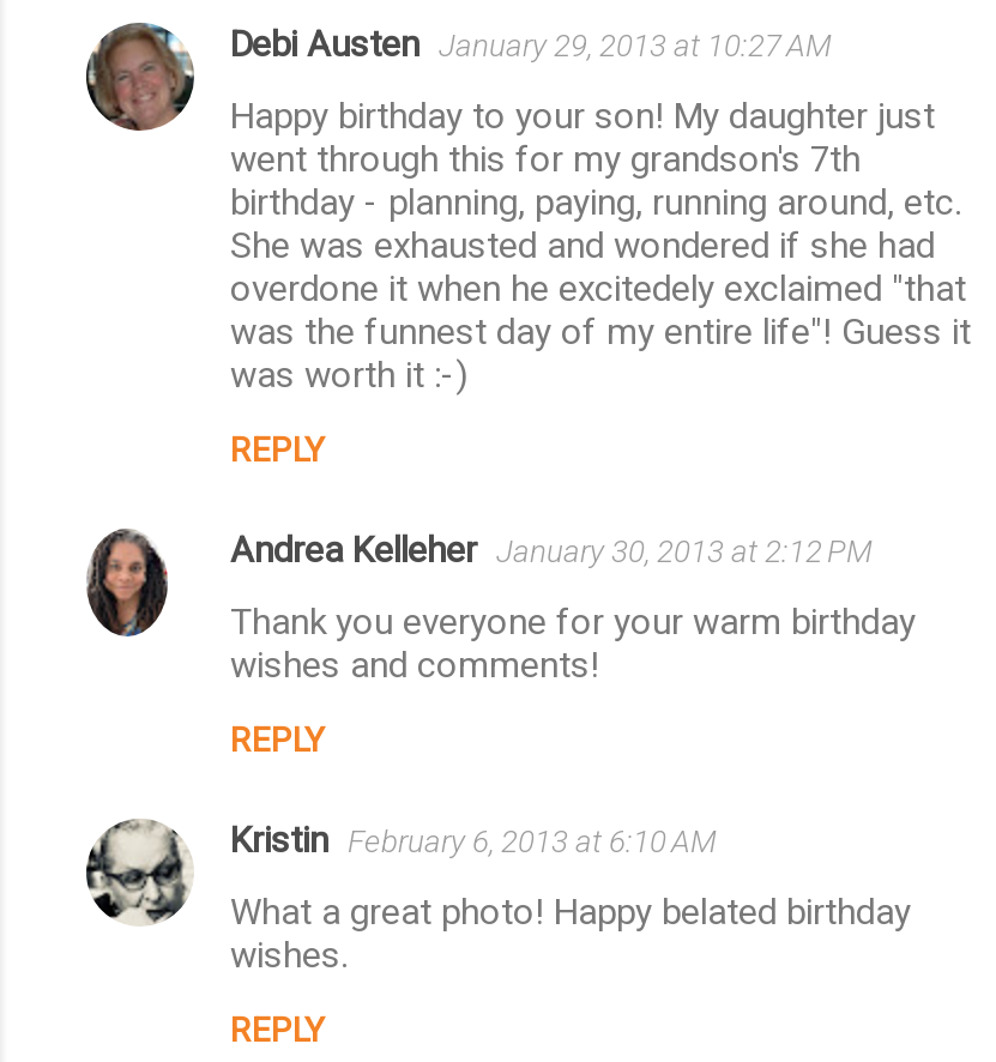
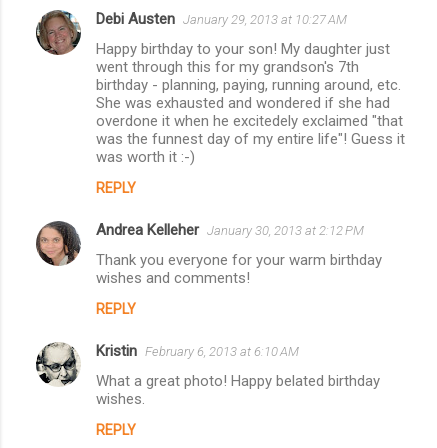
[86,529,194,639] [image] -> [37,220,82,266] [image]

